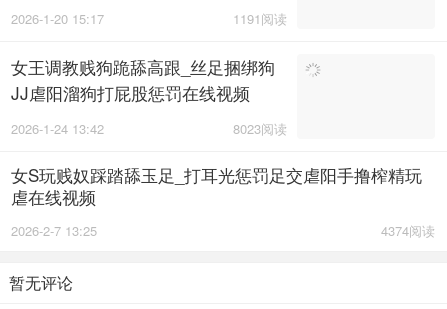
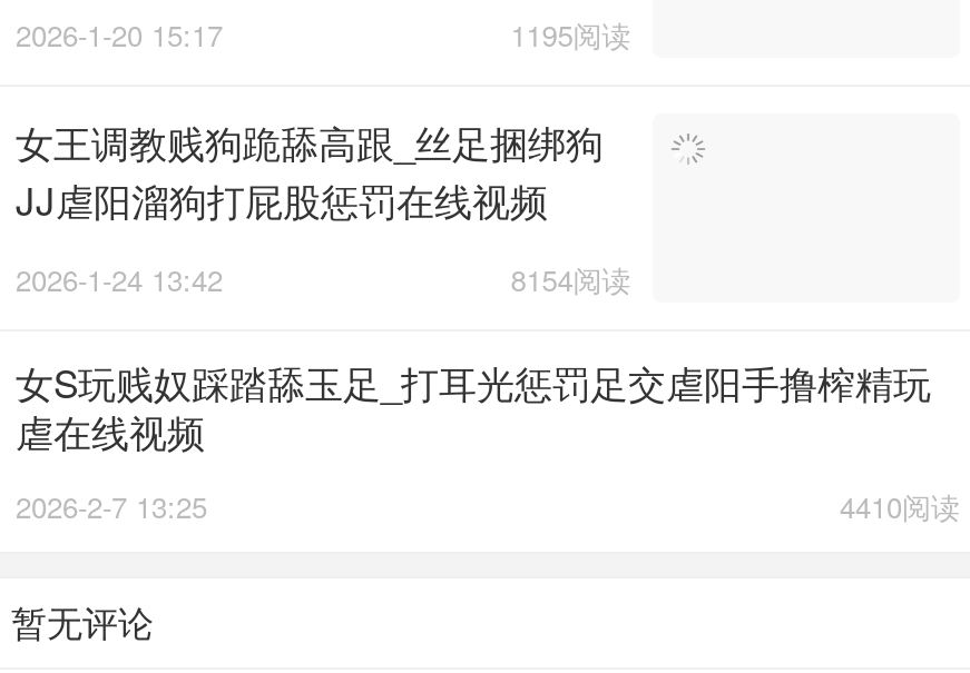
[233,9,287,28] 1191阅读 -> [511,13,631,56] 1195阅读
[233,119,287,138] 8023阅读 -> [511,258,631,300] 8154阅读
[381,221,435,240] 4374阅读 -> [840,485,960,527] 4410阅读

